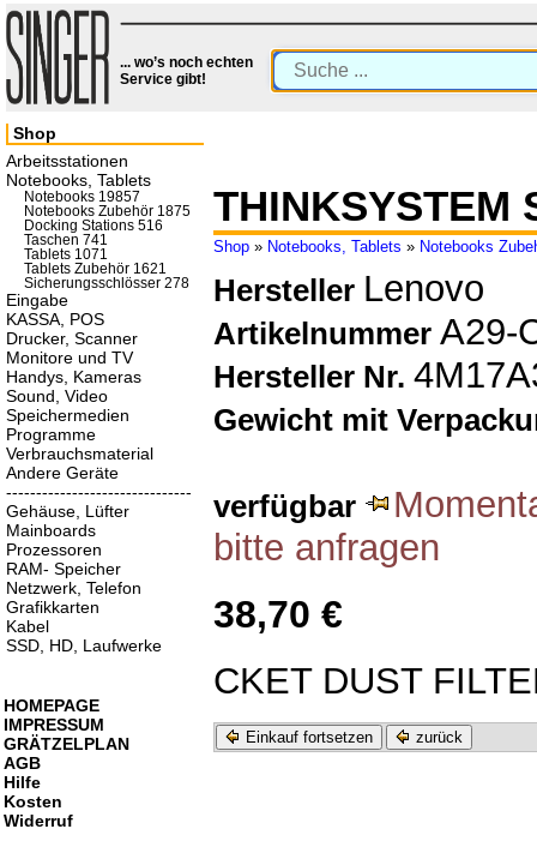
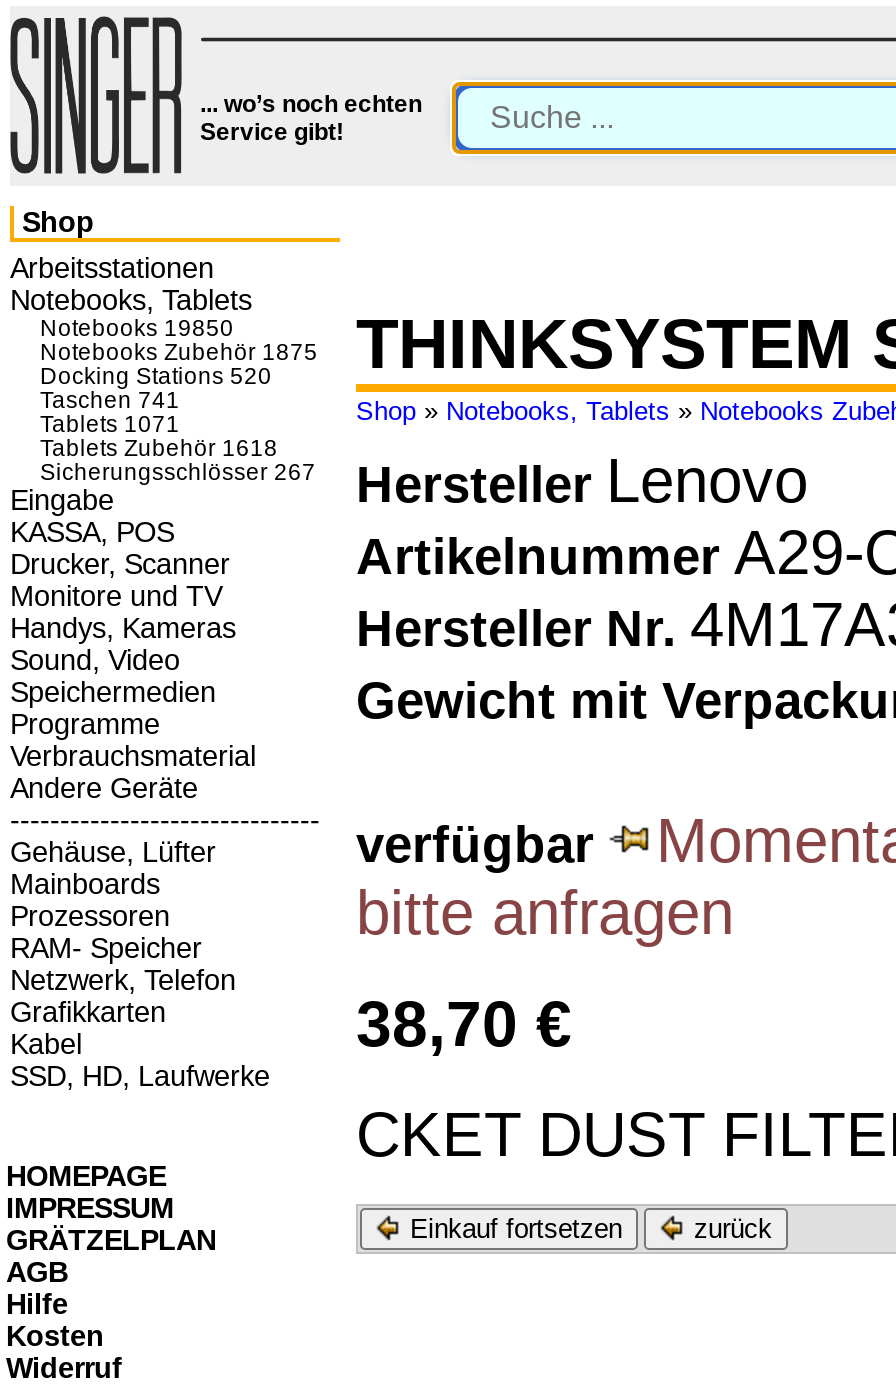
[24,190,140,204] Notebooks 19857 -> [40,316,234,340] Notebooks 19850
[24,218,163,233] Docking Stations 516 -> [40,364,272,388] Docking Stations 520
[24,262,167,276] Tablets Zubehör 1621 -> [40,436,278,460] Tablets Zubehör 1618
[24,276,189,290] Sicherungsschlösser 278 -> [40,460,316,484] Sicherungsschlösser 267

